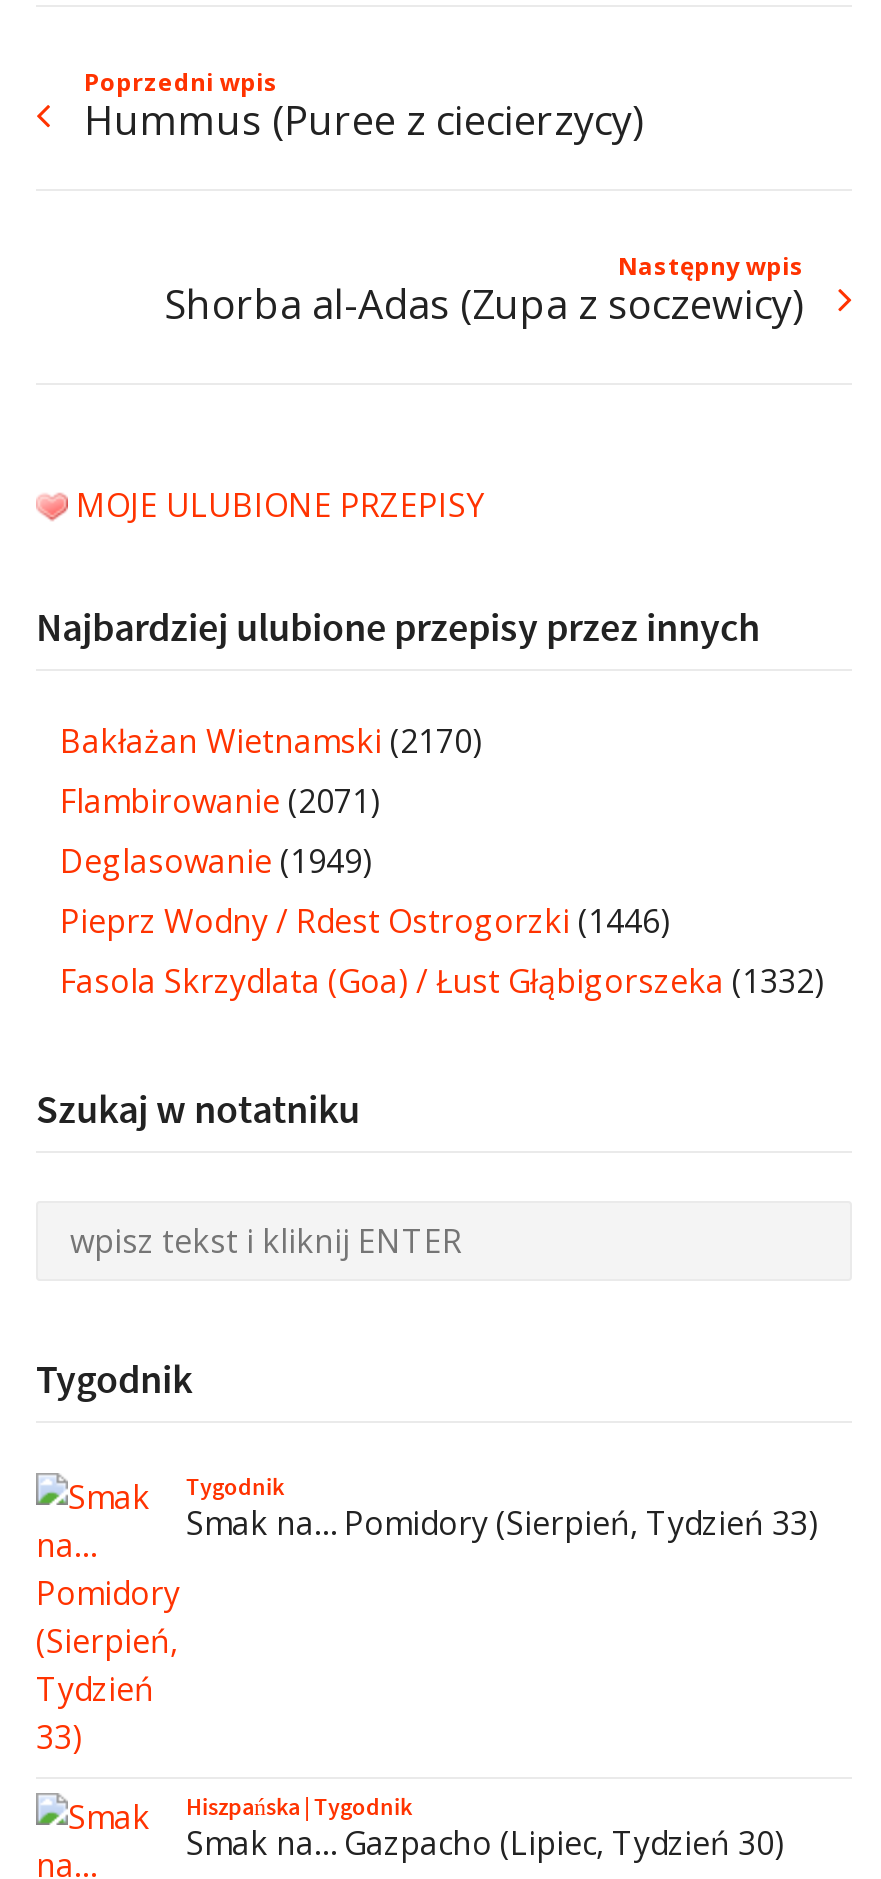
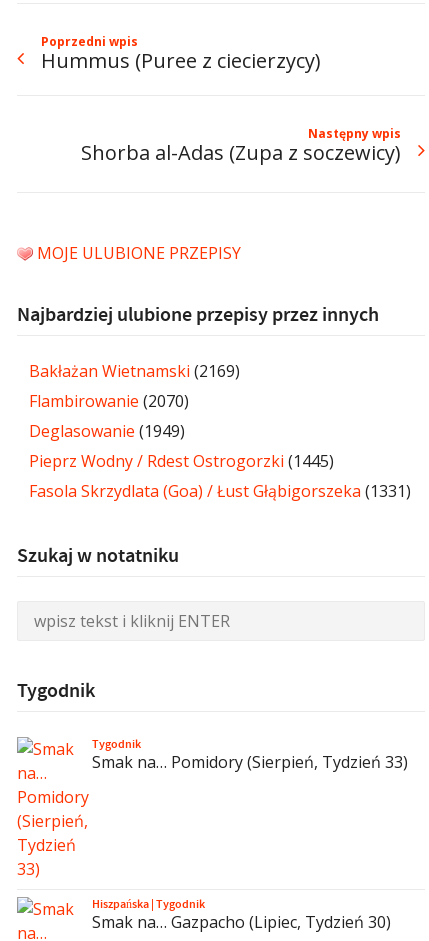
[60,718,482,762] Bakłażan Wietnamski (2170) -> [29,360,240,382] Bakłażan Wietnamski (2169)
[60,778,380,822] Flambirowanie (2071) -> [29,390,189,412] Flambirowanie (2070)
[60,898,670,942] Pieprz Wodny / Rdest Ostrogorzki (1446) -> [29,450,334,472] Pieprz Wodny / Rdest Ostrogorzki (1445)
[60,958,824,1002] Fasola Skrzydlata (Goa) / Łust Głąbigorszeka (1332) -> [29,480,411,502] Fasola Skrzydlata (Goa) / Łust Głąbigorszeka (1331)

